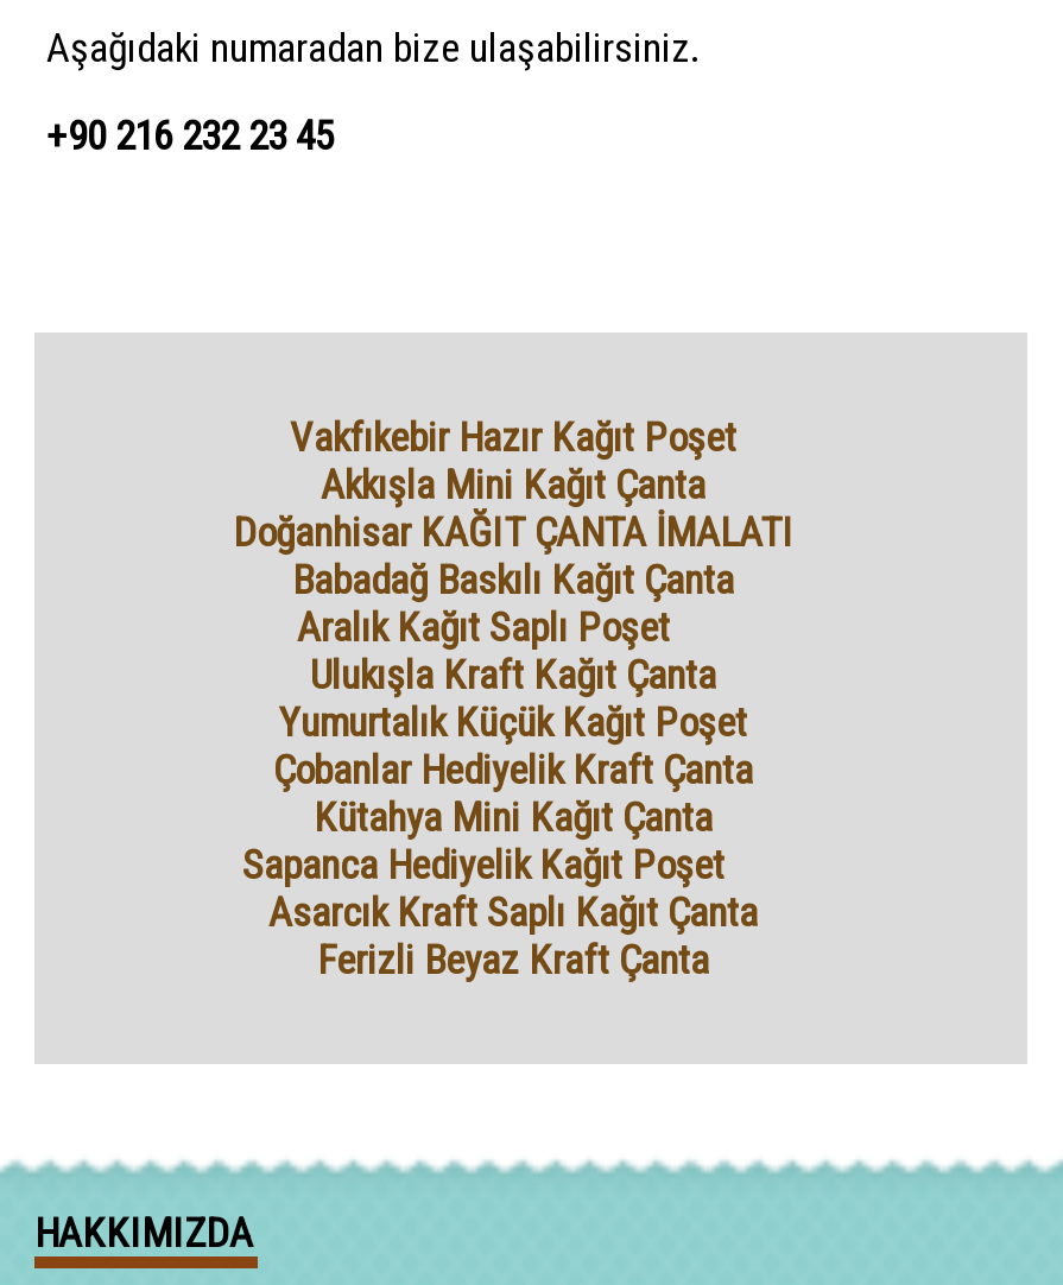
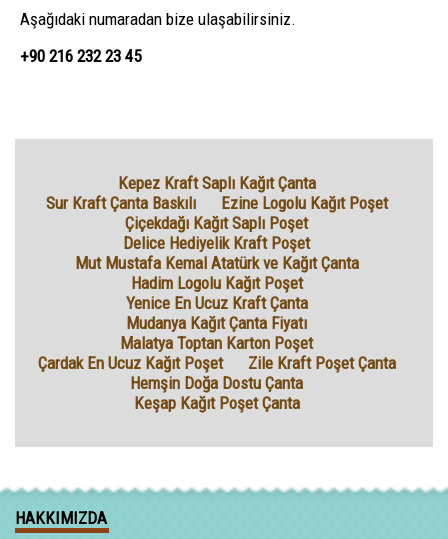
[233,413,793,983] Vakfıkebir Hazır Kağıt Poşet | Akkışla Mini Kağıt Çanta | Doğanhisar KAĞIT ÇANTA İMALATI | Babadağ Baskılı Kağıt Çanta | Aralık Kağıt Saplı Poşet | Ulukışla Kraft Kağıt Çanta | Yumurtalık Küçük Kağıt Poşet | Çobanlar Hediyelik Kraft Çanta | Kütahya Mini Kağıt Çanta | Sapanca Hediyelik Kağıt Poşet | Asarcık Kraft Saplı Kağıt Çanta | Ferizli Beyaz Kraft Çanta -> [37,173,395,413] Kepez Kraft Saplı Kağıt Çanta | Sur Kraft Çanta Baskılı | Ezine Logolu Kağıt Poşet | Çiçekdağı Kağıt Saplı Poşet | Delice Hediyelik Kraft Poşet | Mut Mustafa Kemal Atatürk ve Kağıt Çanta | Hadim Logolu Kağıt Poşet | Yenice En Ucuz Kraft Çanta | Mudanya Kağıt Çanta Fiyatı | Malatya Toptan Karton Poşet | Çardak En Ucuz Kağıt Poşet | Zile Kraft Poşet Çanta | Hemşin Doğa Dostu Çanta | Keşap Kağıt Poşet Çanta

